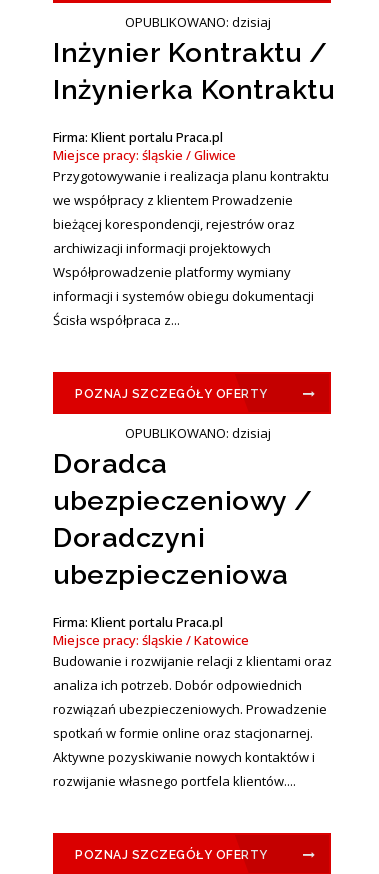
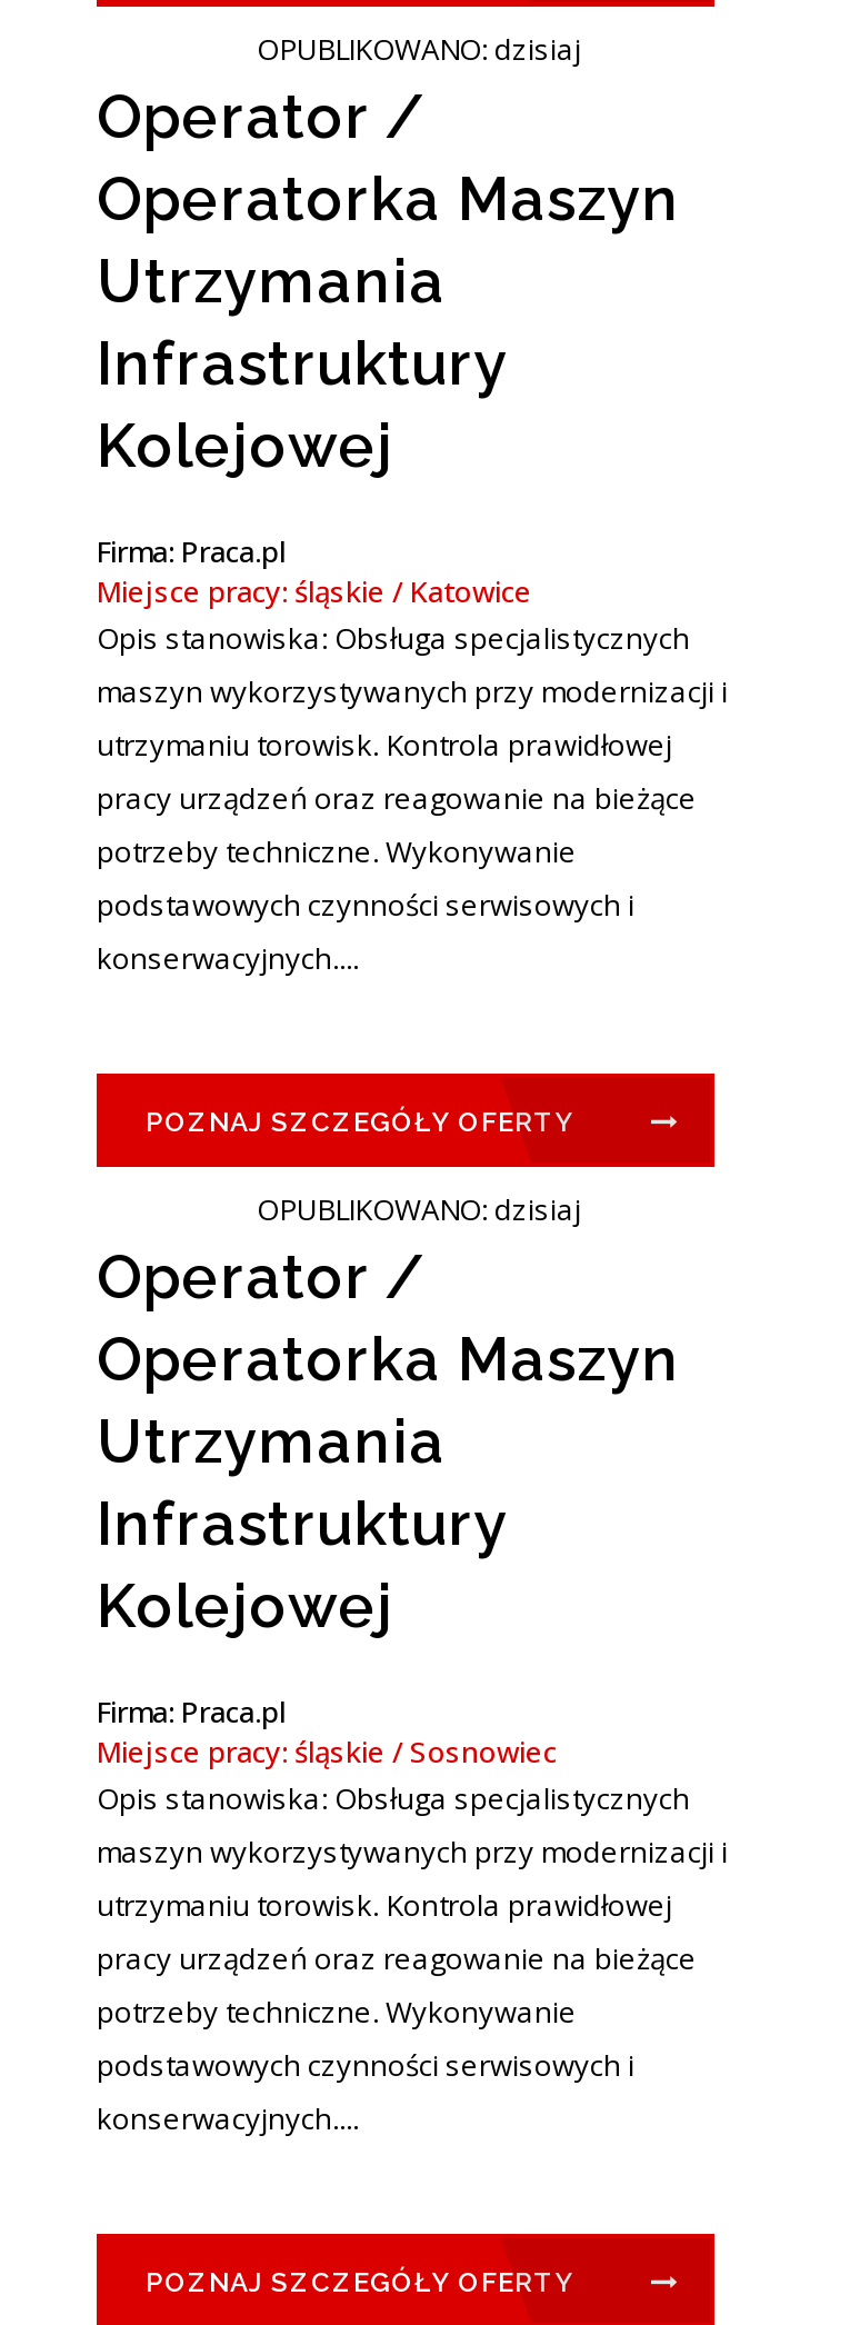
[53,37,334,105] Inżynier Kontraktu / | Inżynierka Kontraktu -> [97,82,680,480] Operator / | Operatorka Maszyn | Utrzymania | Infrastruktury | Kolejowej
[53,128,329,329] Firma: Klient portalu Praca.pl | Miejsce pracy: śląskie / Gliwice | Przygotowywanie i realizacja planu kontraktu | we współpracy z klientem Prowadzenie | bieżącej korespondencji, rejestrów oraz | archiwizacji informacji projektowych | Współprowadzenie platformy wymiany | informacji i systemów obiegu dokumentacji | Ścisła współpraca z... -> [97,531,728,978] Firma: Praca.pl | Opis stanowiska: Obsługa specjalistycznych | maszyn wykorzystywanych przy modernizacji i | utrzymaniu torowisk. Kontrola prawidłowej | pracy urządzeń oraz reagowanie na bieżące | potrzeby techniczne. Wykonywanie | podstawowych czynności serwisowych i | konserwacyjnych....
[53,448,312,590] Doradca | ubezpieczeniowy / | Doradczyni | ubezpieczeniowa -> [97,1243,680,1640] Operator / | Operatorka Maszyn | Utrzymania | Infrastruktury | Kolejowej
[53,613,332,790] Firma: Klient portalu Praca.pl | Budowanie i rozwijanie relacji z klientami oraz | analiza ich potrzeb. Dobór odpowiednich | rozwiązań ubezpieczeniowych. Prowadzenie | spotkań w formie online oraz stacjonarnej. | Aktywne pozyskiwanie nowych kontaktów i | rozwijanie własnego portfela klientów.... -> [97,1692,728,2138] Firma: Praca.pl | Miejsce pracy: śląskie / Sosnowiec | Opis stanowiska: Obsługa specjalistycznych | maszyn wykorzystywanych przy modernizacji i | utrzymaniu torowisk. Kontrola prawidłowej | pracy urządzeń oraz reagowanie na bieżące | potrzeby techniczne. Wykonywanie | podstawowych czynności serwisowych i | konserwacyjnych....
moved [53,631,249,649] -> [97,571,532,611]: Miejsce pracy: śląskie / Katowice

